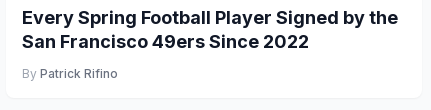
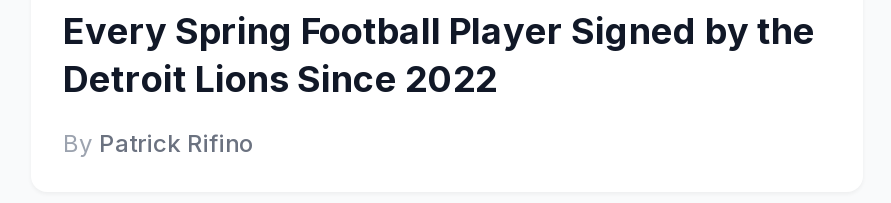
[22,31,309,52] San Francisco 49ers Since 2022 -> [63,58,497,100] Detroit Lions Since 2022

